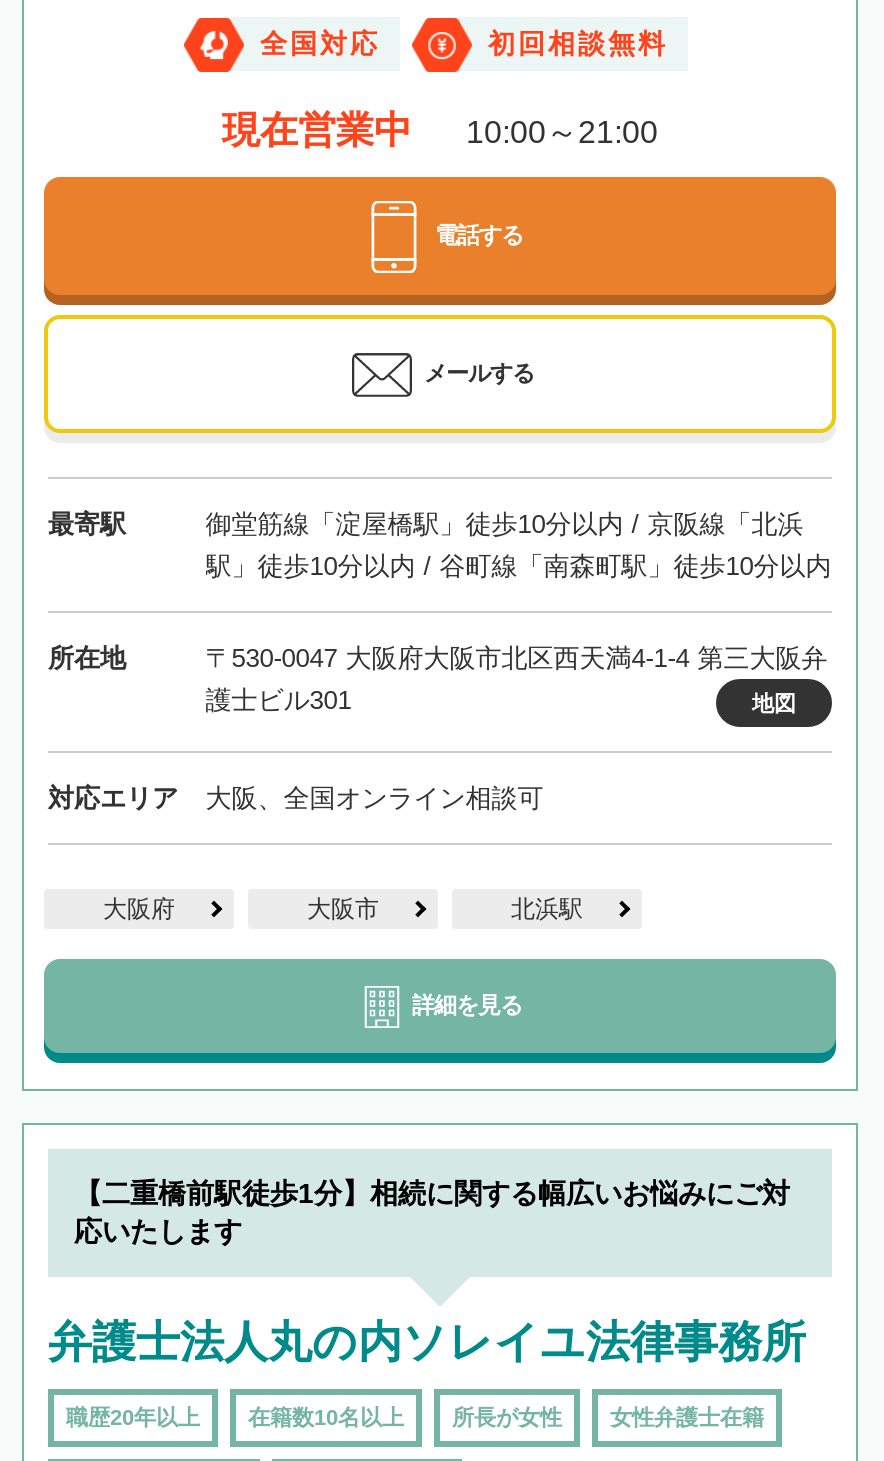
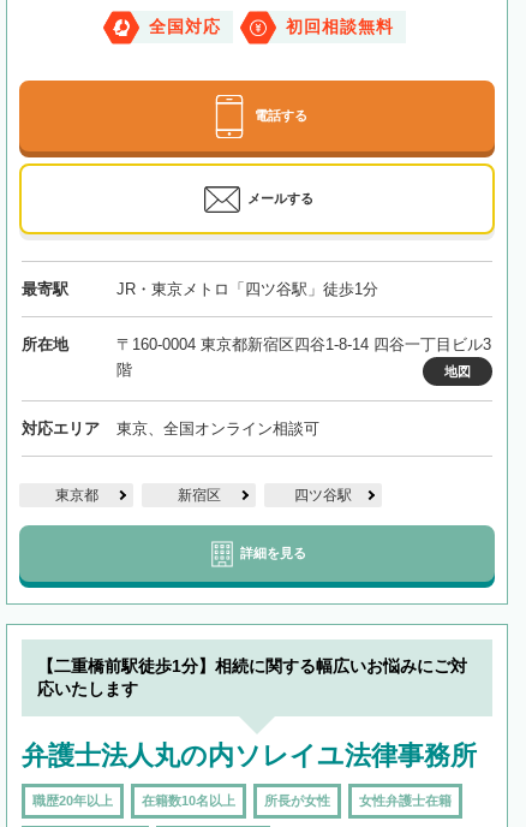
[222,109,658,151] 現在営業中 | 10:00～21:00 -> none
[205,509,831,581] 御堂筋線「淀屋橋駅」徒歩10分以内 / 京阪線「北浜 | 駅」徒歩10分以内 / 谷町線「南森町駅」徒歩10分以内 -> [116,280,378,298] JR・東京メトロ「四ツ谷駅」徒歩1分
[205,643,827,715] 〒530-0047 大阪府大阪市北区西天満4-1-4 第三大阪弁 | 護士ビル301 -> [116,336,491,379] 〒160-0004 東京都新宿区四谷1-8-14 四谷一丁目ビル3 | 階
[205,783,543,813] 大阪、全国オンライン相談可 -> [116,420,319,438] 東京、全国オンライン相談可
[103,895,583,923] 大阪府 | 大阪市 | 北浜駅 -> [55,487,352,504] 東京都 | 新宿区 | 四ツ谷駅

